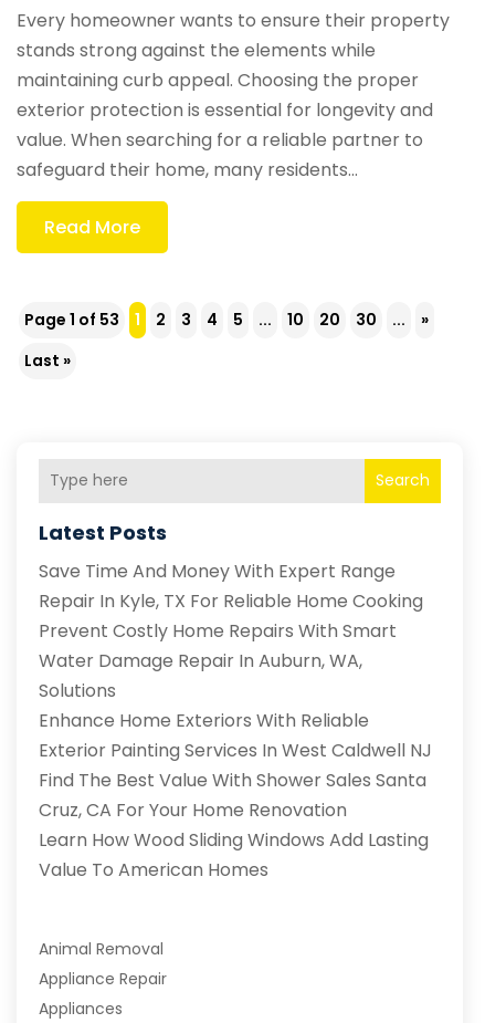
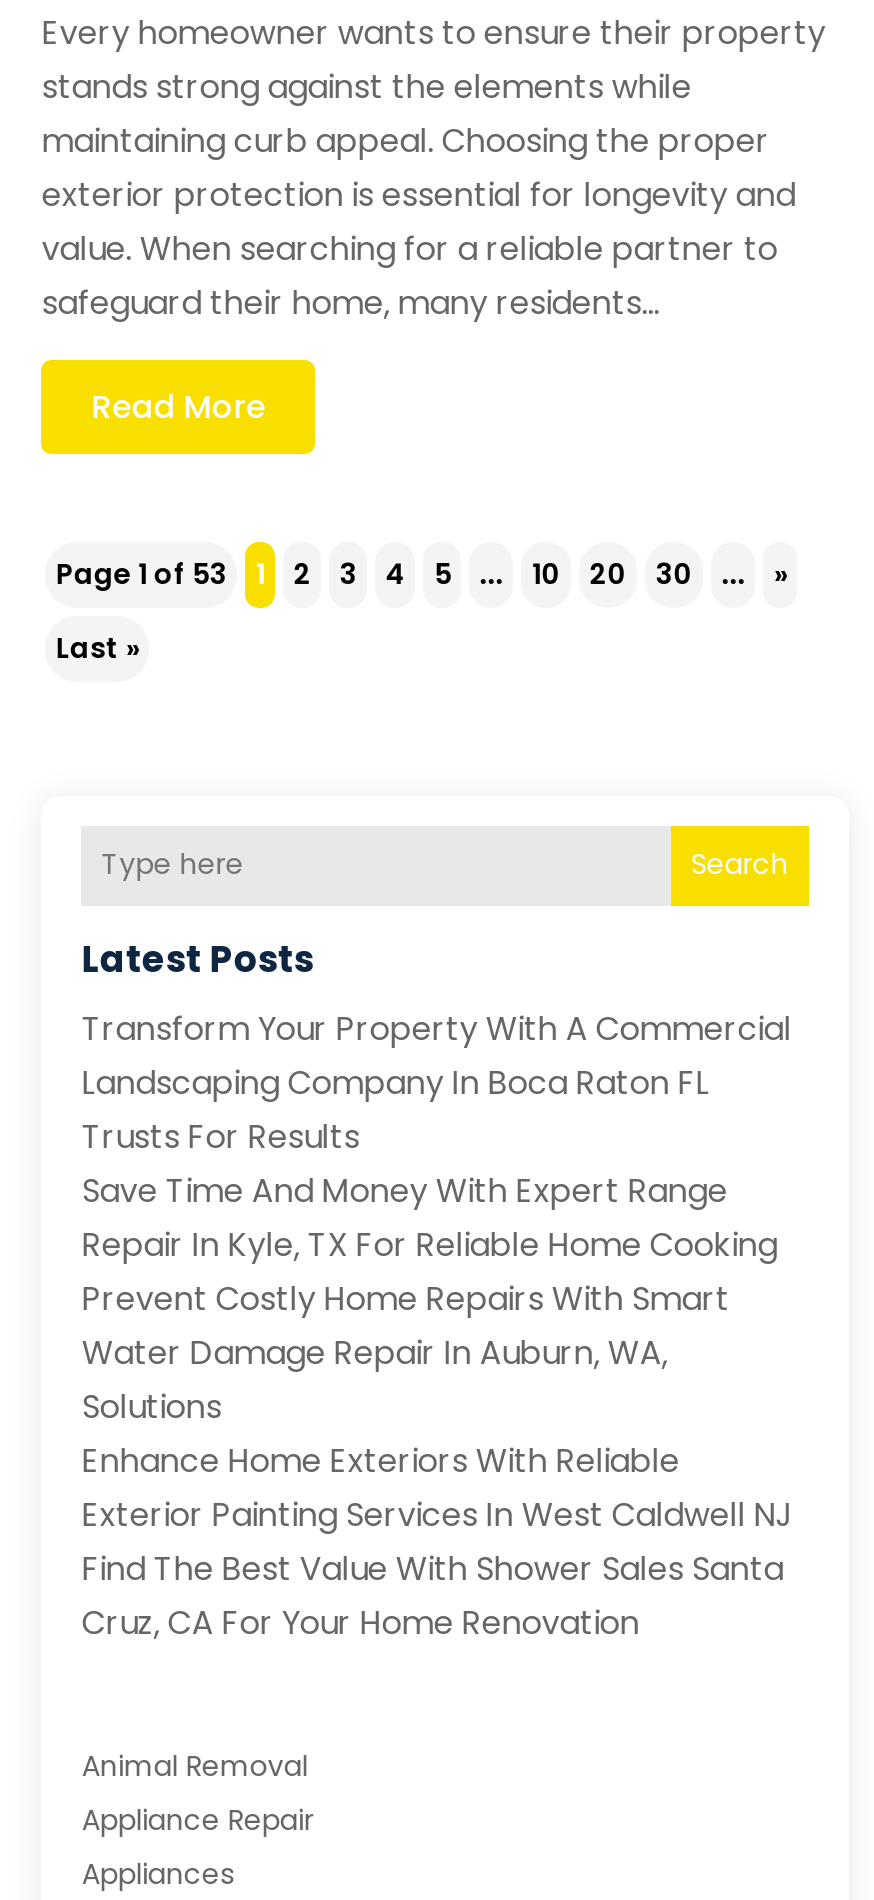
none -> [82,1005,792,1159] Transform Your Property With A Commercial | Landscaping Company In Boca Raton FL | Trusts For Results
moved [39,558,432,822] -> [82,1167,794,1645]: Save Time And Money With Expert Range | Repair In Kyle, TX For Reliable Home Cooking | Prevent Costly Home Repairs With Smart | ... | Find The Best Value With Shower Sales Santa | Cruz, CA For Your Home Renovation
[39,827,429,882] Learn How Wood Sliding Windows Add Lasting | Value To American Homes -> none

